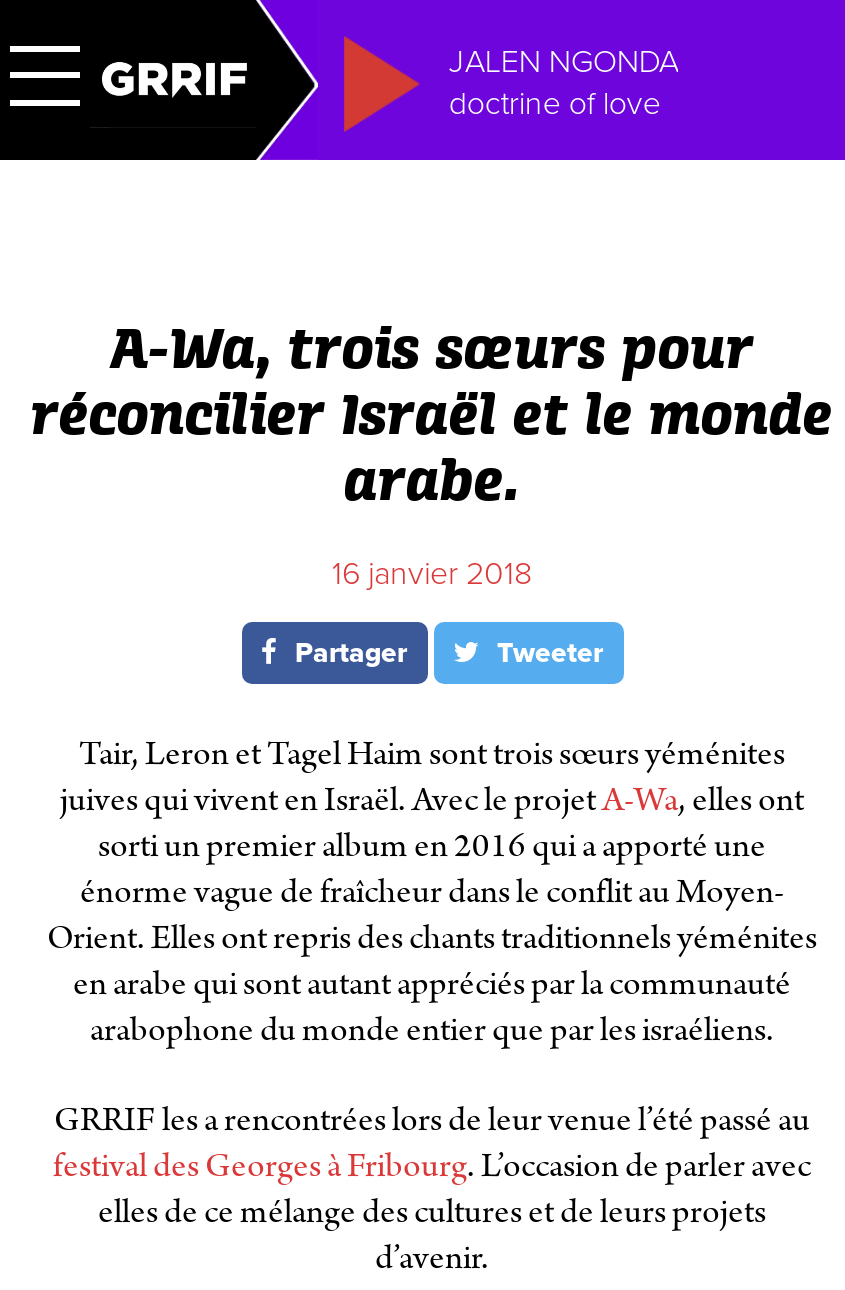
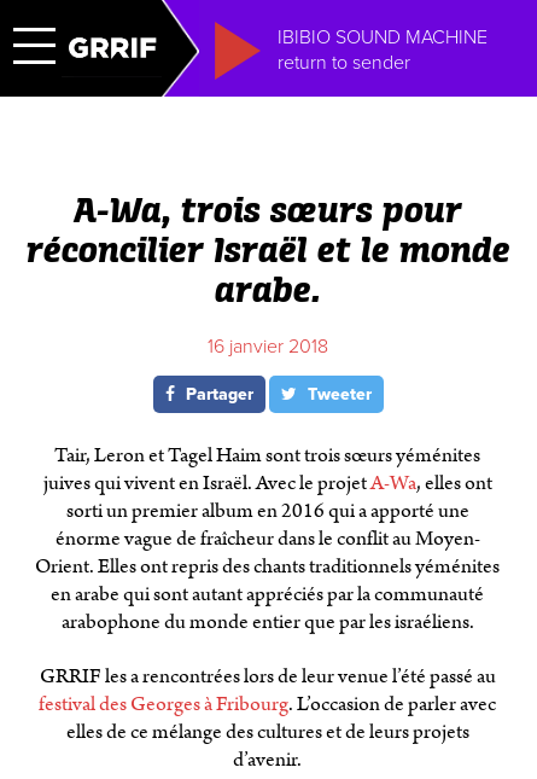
[449,42,679,124] JALEN NGONDA | doctrine of love -> [278,25,488,75] IBIBIO SOUND MACHINE | return to sender

